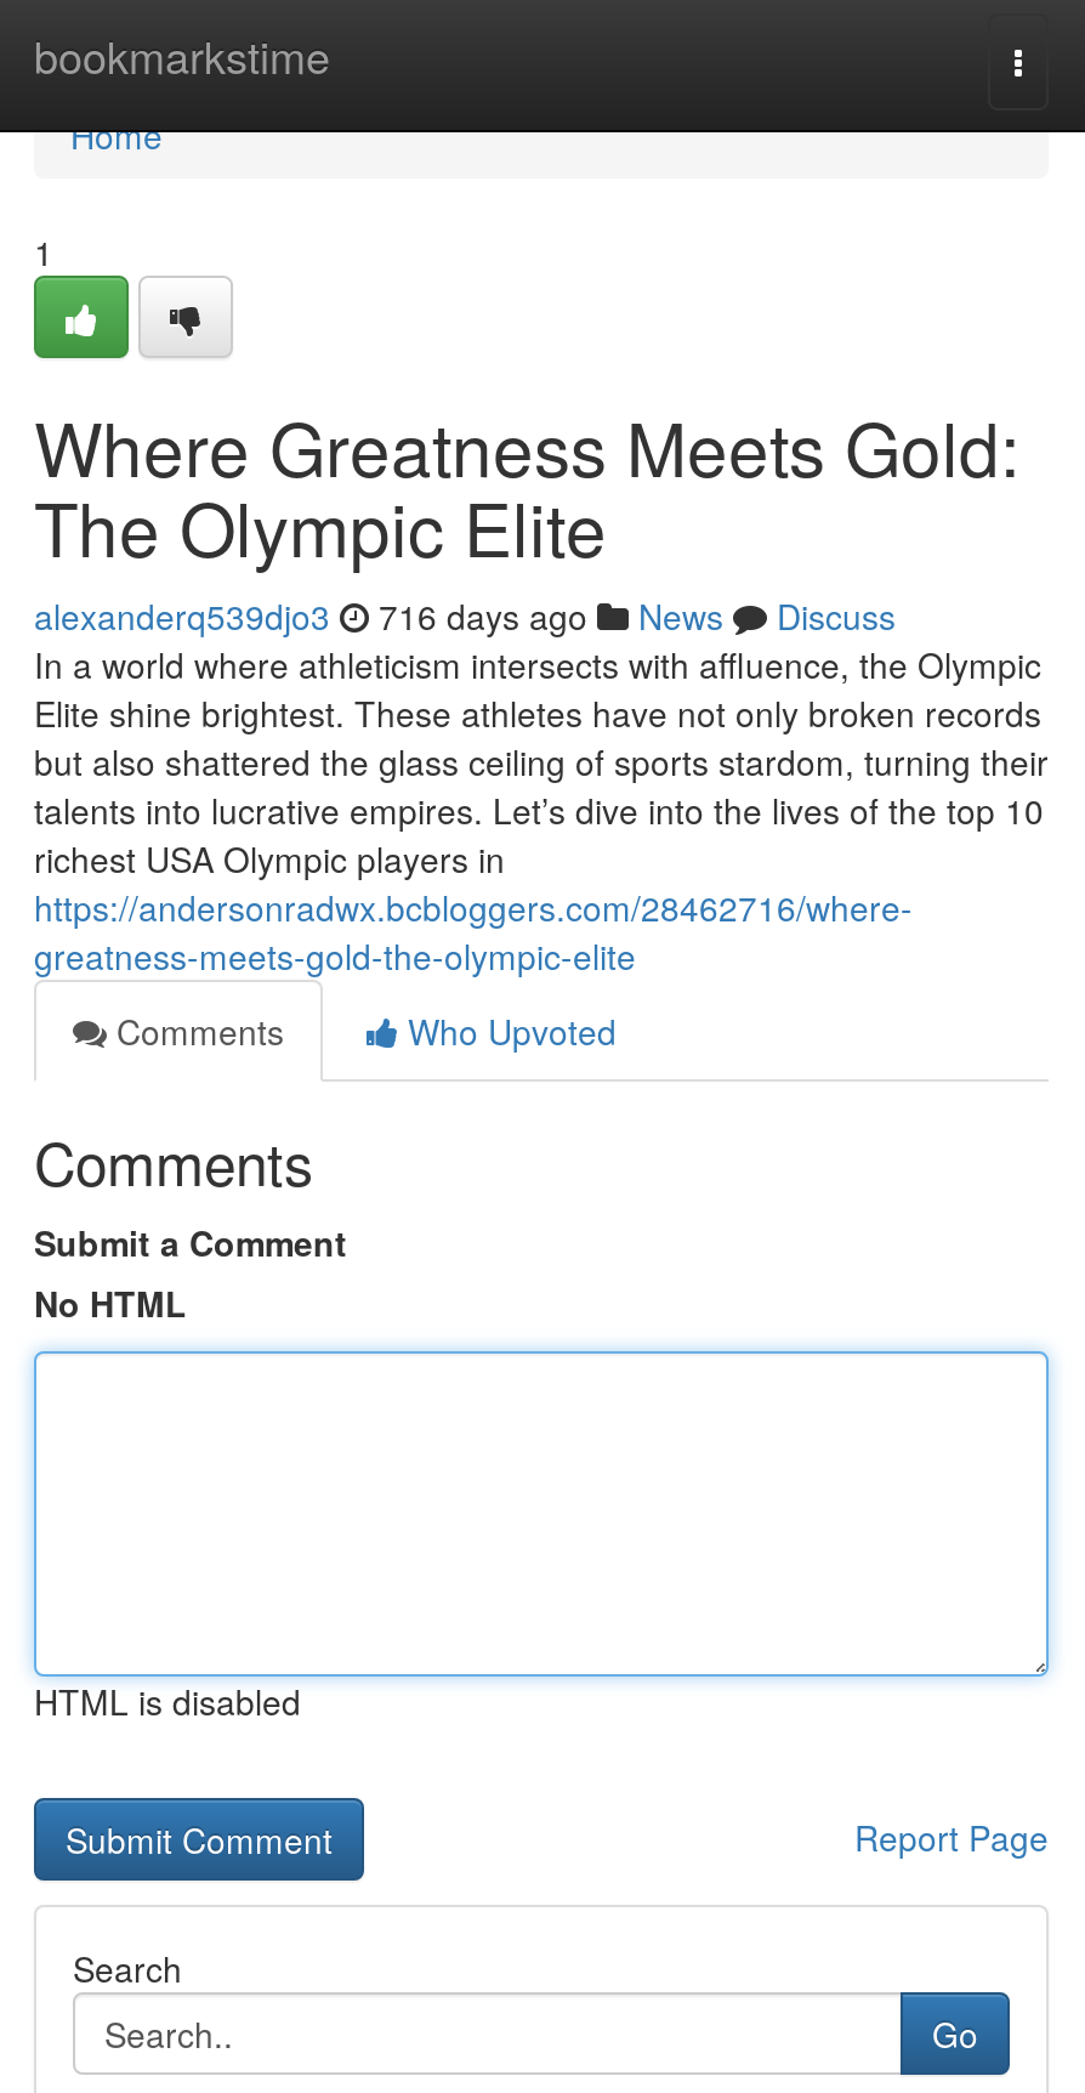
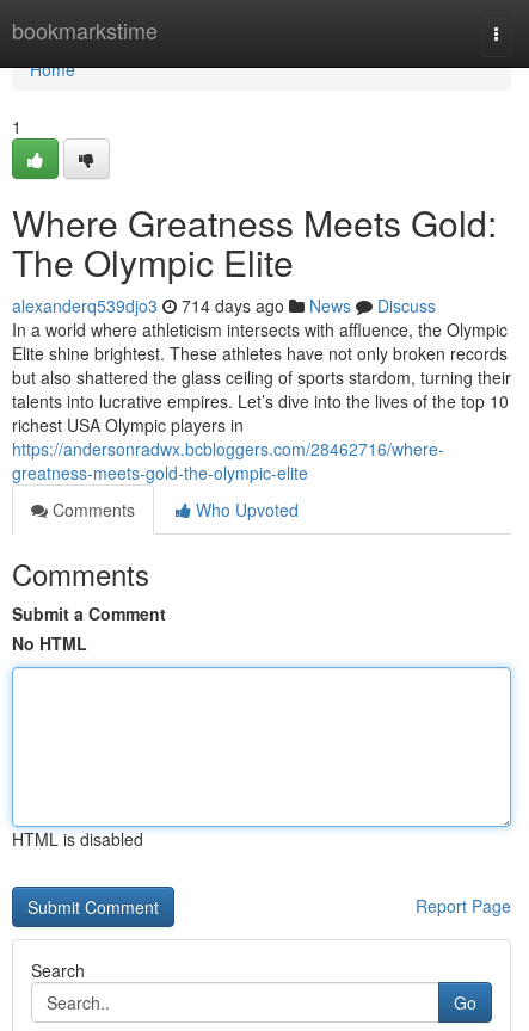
[34,591,896,640] alexanderq539djo3 716 days ago News Discuss -> [12,294,436,317] alexanderq539djo3 714 days ago News Discuss

